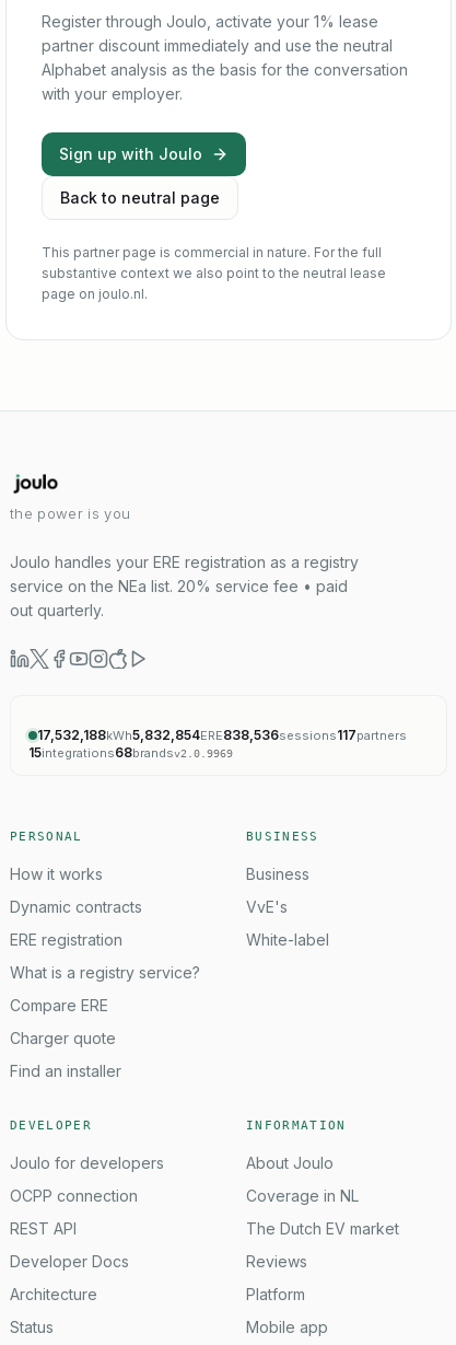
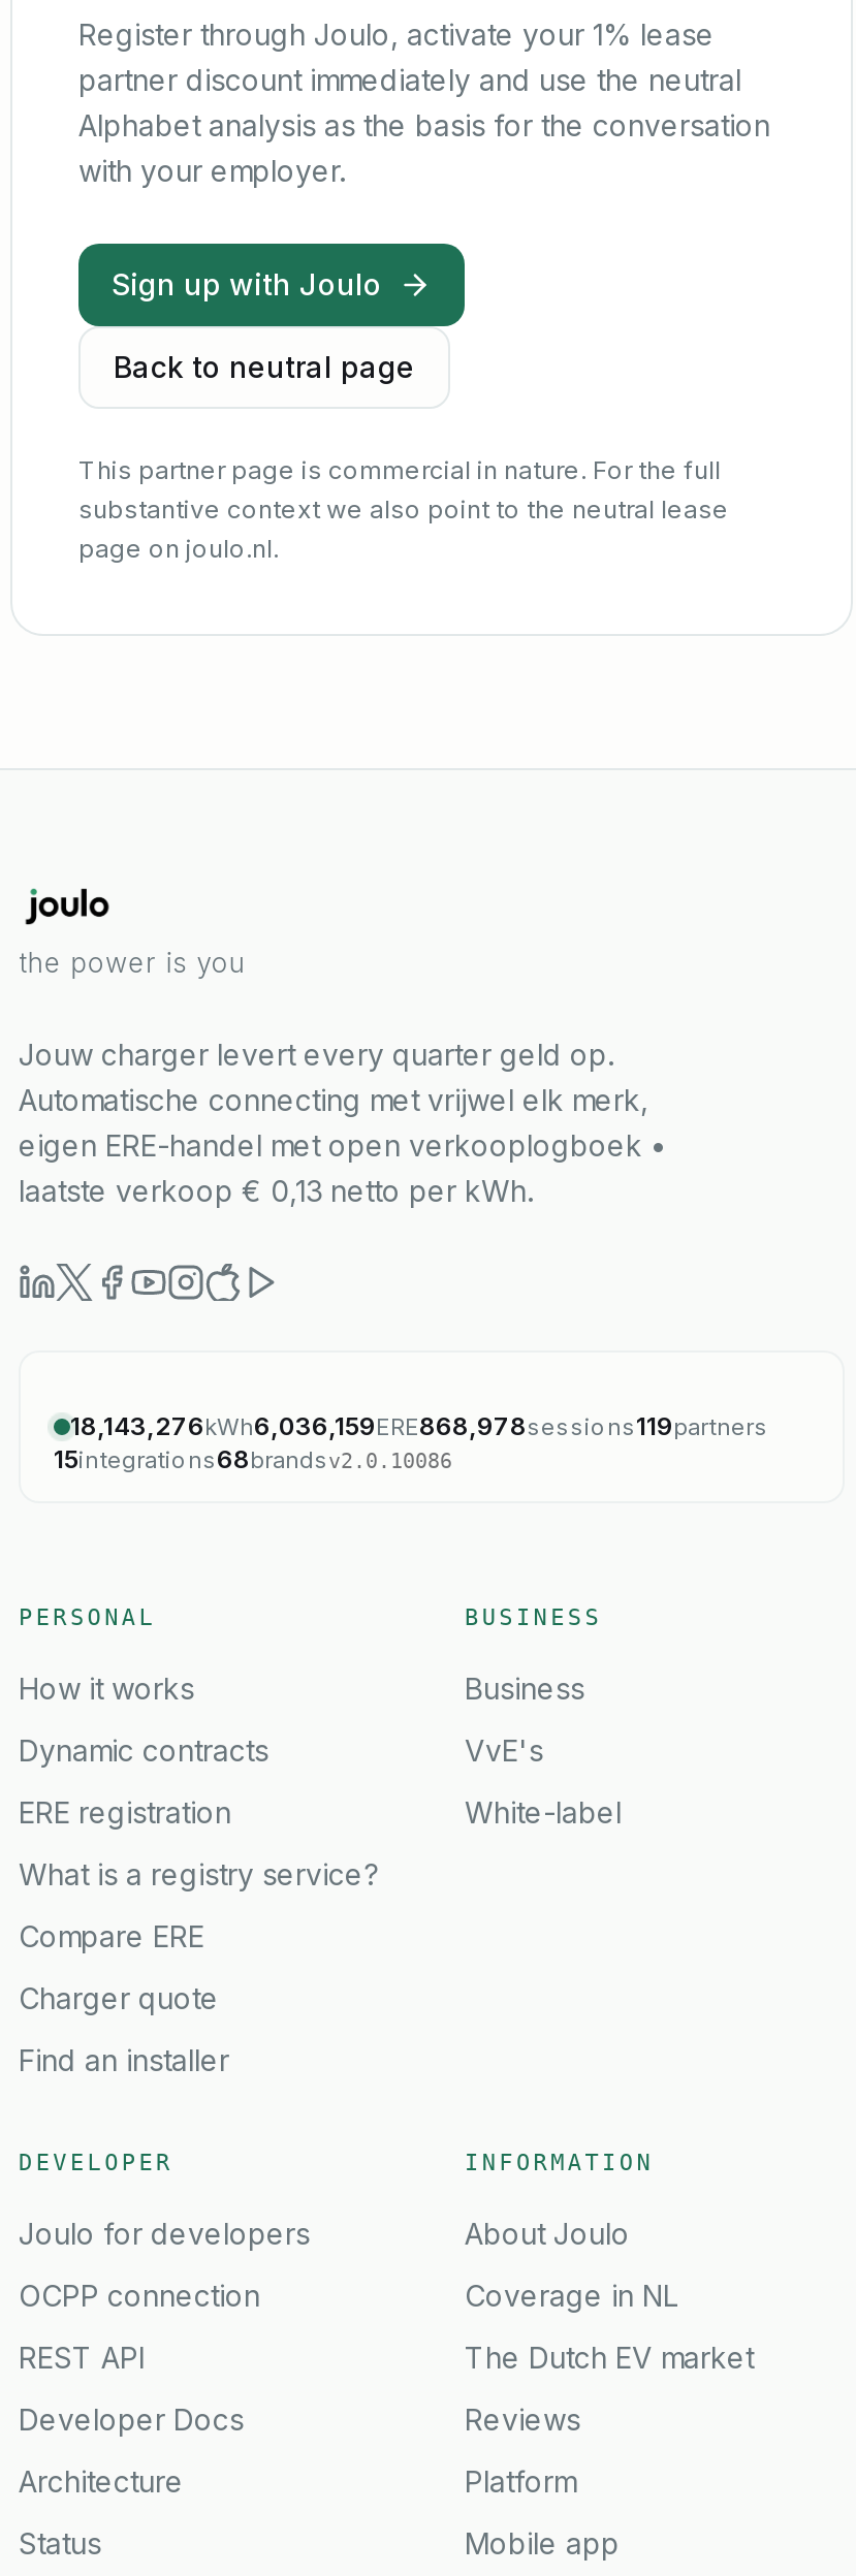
[10,553,359,619] Joulo handles your ERE registration as a registry | service on the NEa list. 20% service fee • paid | out quarterly. -> [19,1037,667,1208] Jouw charger levert every quarter geld op. | Automatische connecting met vrijwel elk merk, | eigen ERE-handel met open verkooplogboek • | laatste verkoop € 0,13 netto per kWh.
[28,727,407,761] 17,532,188kWh5,832,854ERE838,536sessions117partners | 15integrations68brandsv2.0.9969 -> [54,1410,768,1474] 18,143,276kWh6,036,159ERE868,978sessions119partners | 15integrations68brandsv2.0.10086

